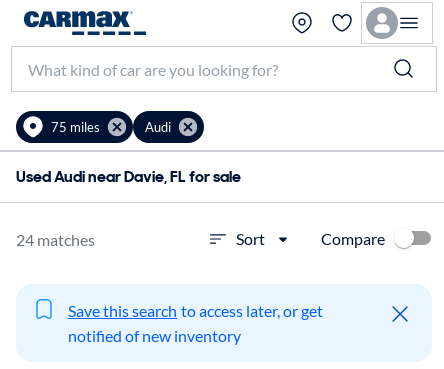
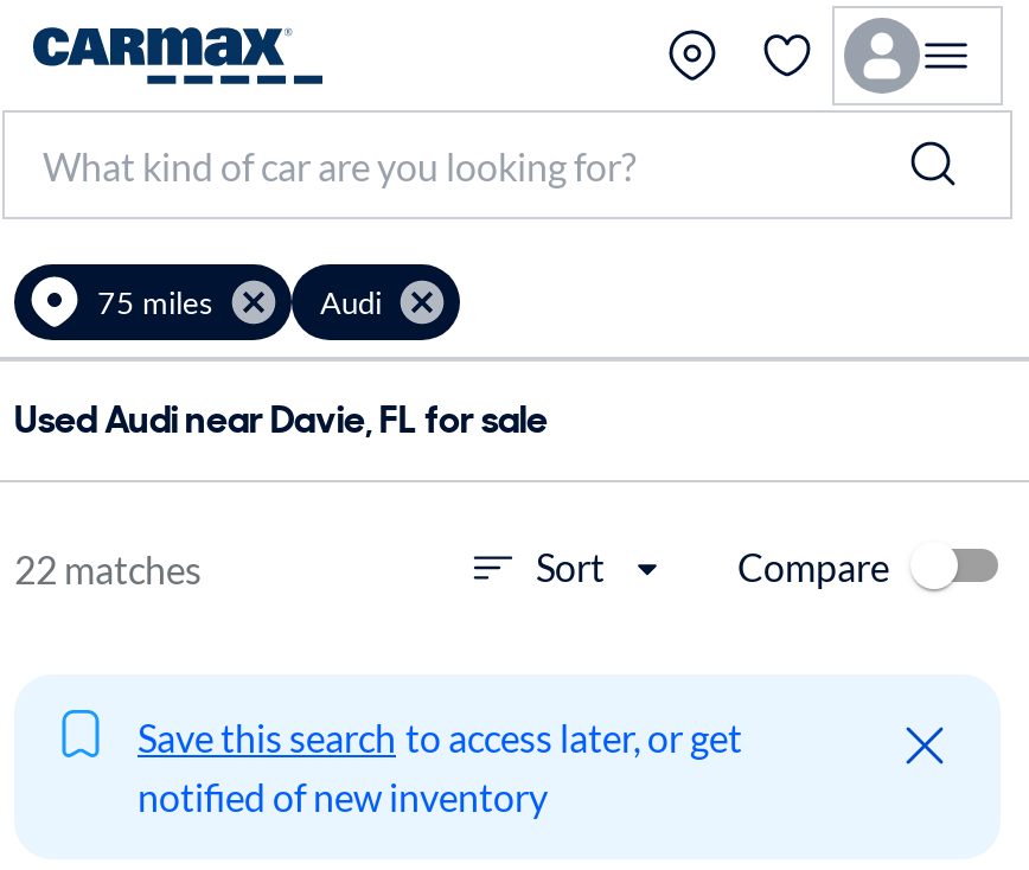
[16,229,95,248] 24 matches -> [14,545,202,590] 22 matches

